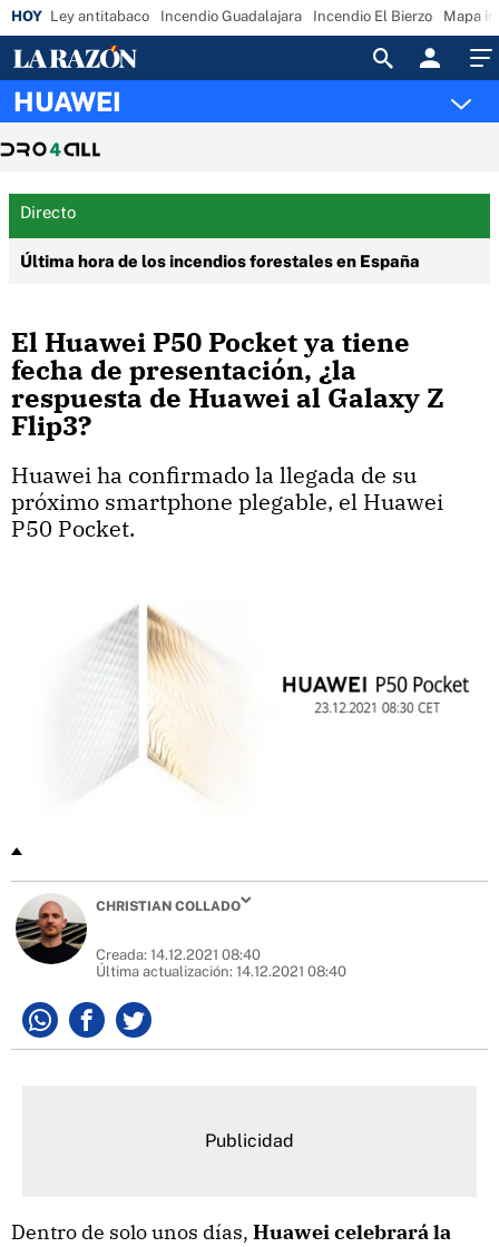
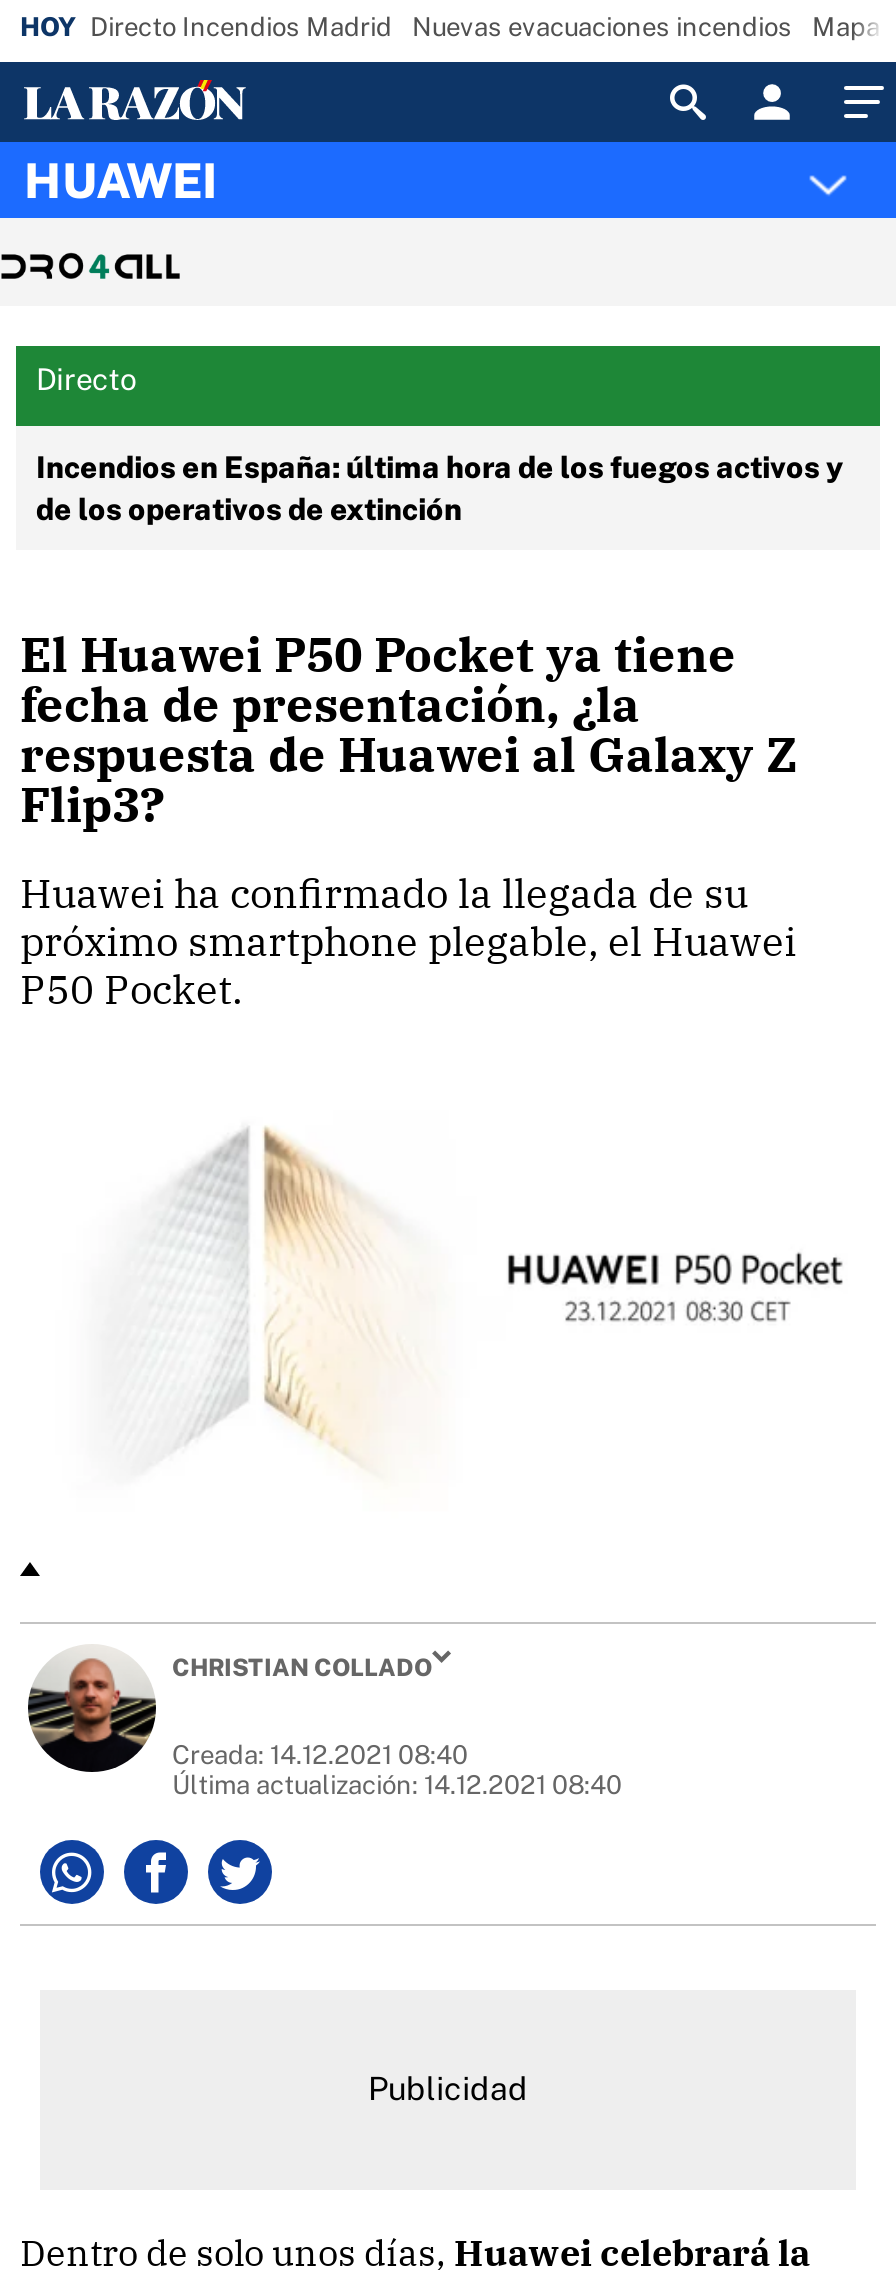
[50,8,432,24] Ley antitabaco | Incendio Guadalajara | Incendio El Bierzo -> [90,12,792,42] Directo Incendios Madrid | Nuevas evacuaciones incendios
[20,252,420,271] Última hora de los incendios forestales en España -> [36,450,844,526] Incendios en España: última hora de los fuegos activos y | de los operativos de extinción

